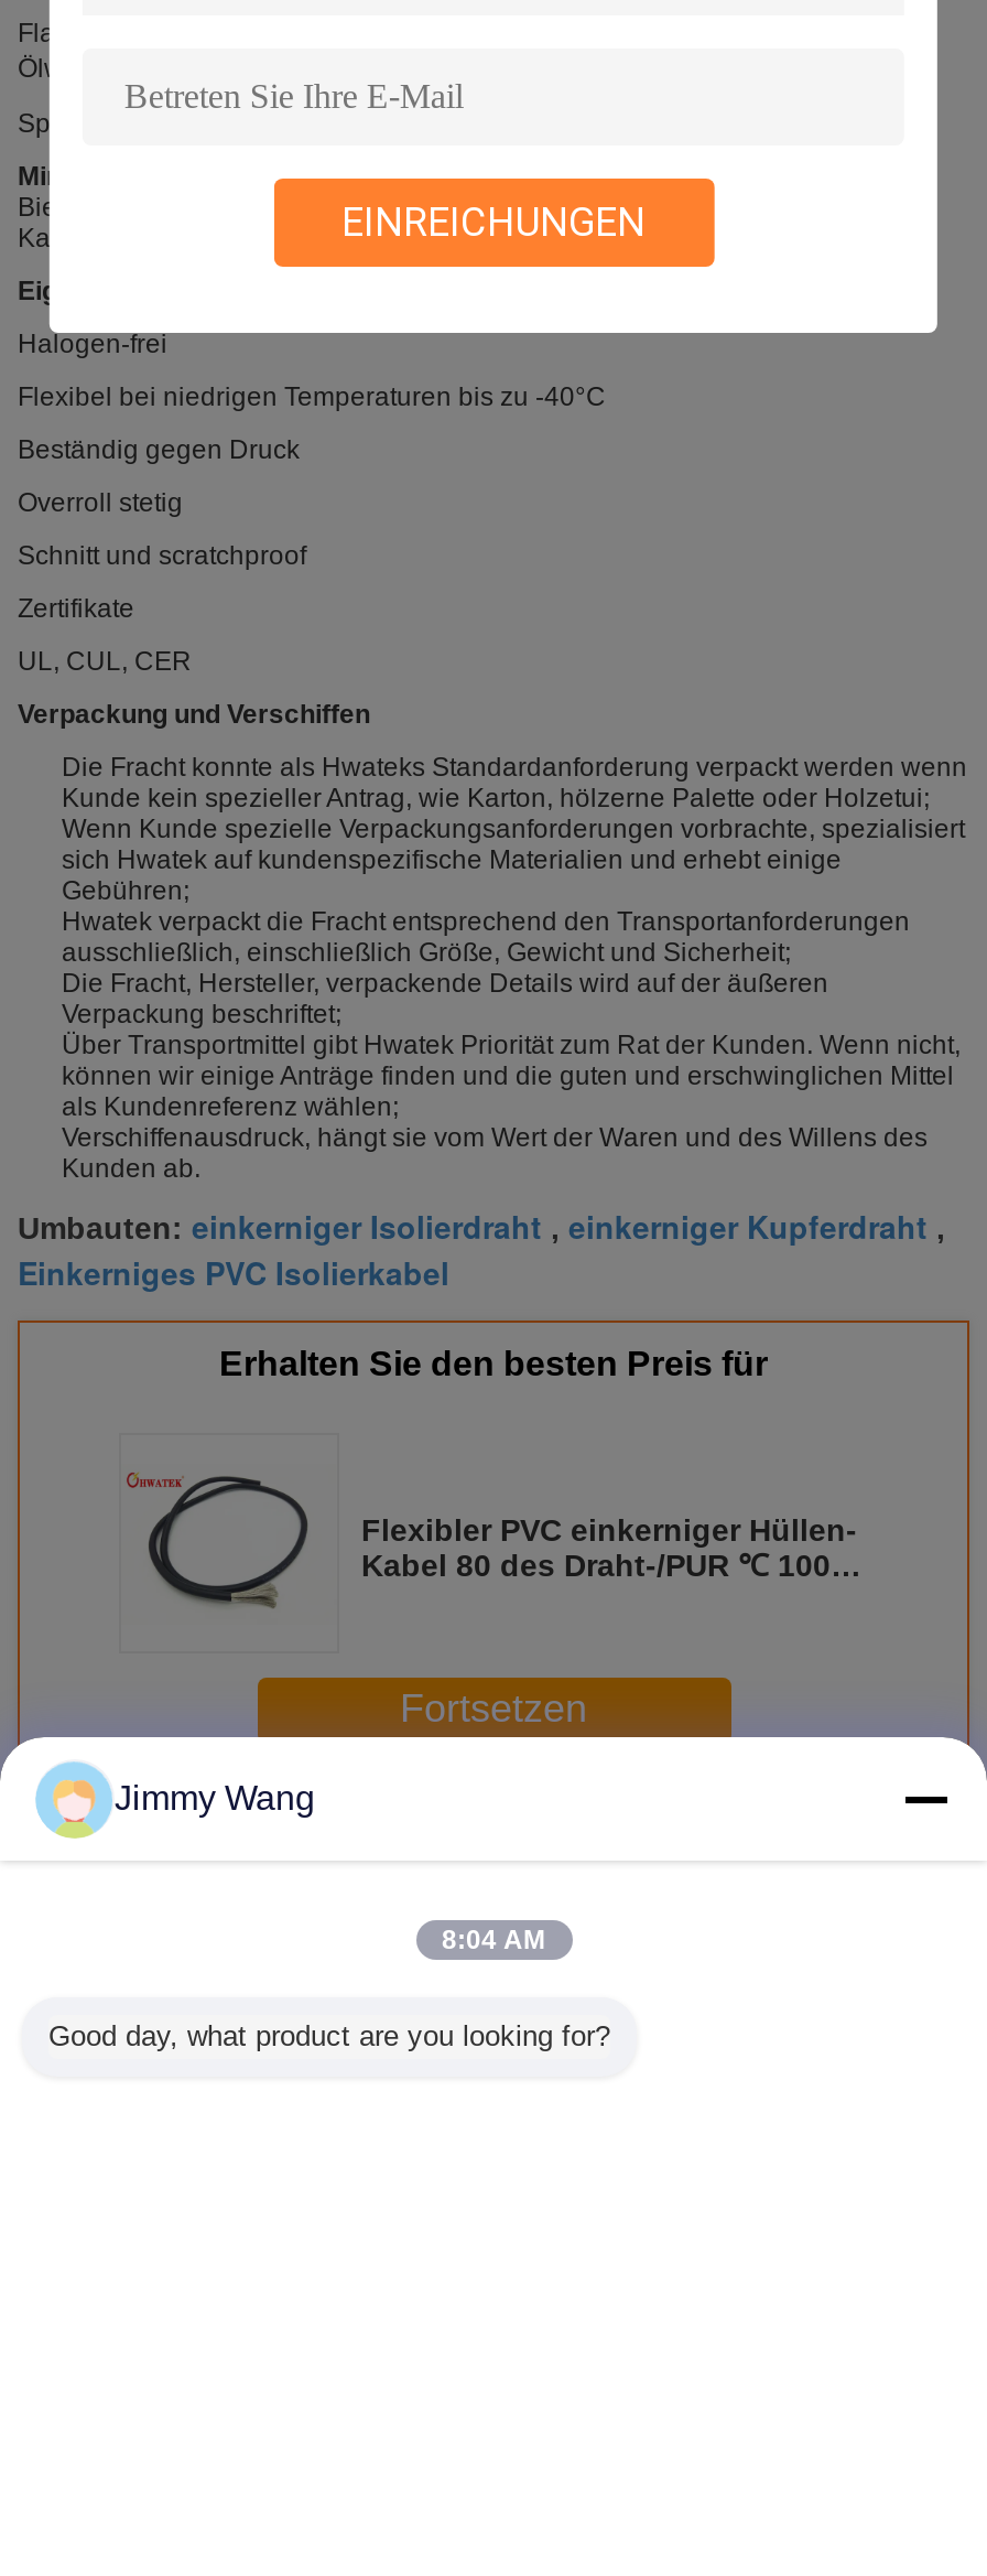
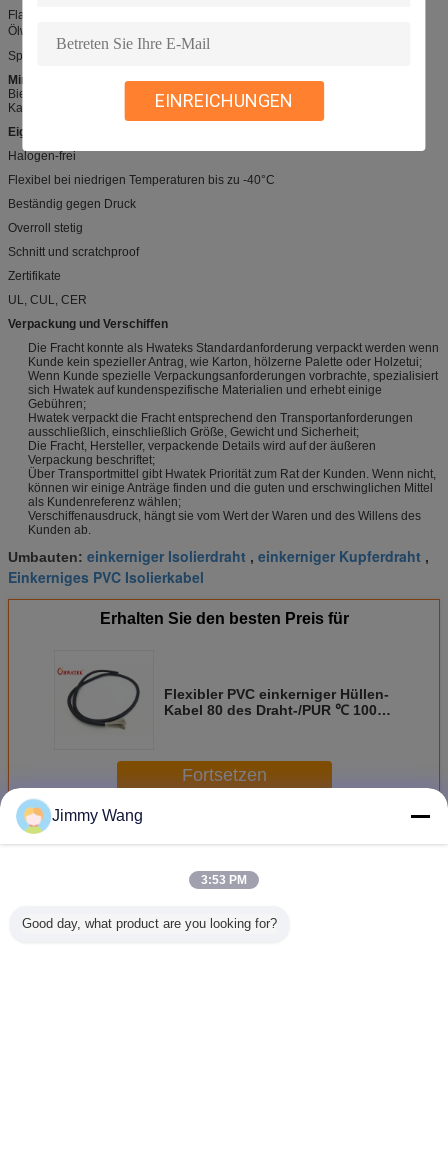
[442,1925,545,1955] 8:04 AM -> [201,873,247,887] 3:53 PM

